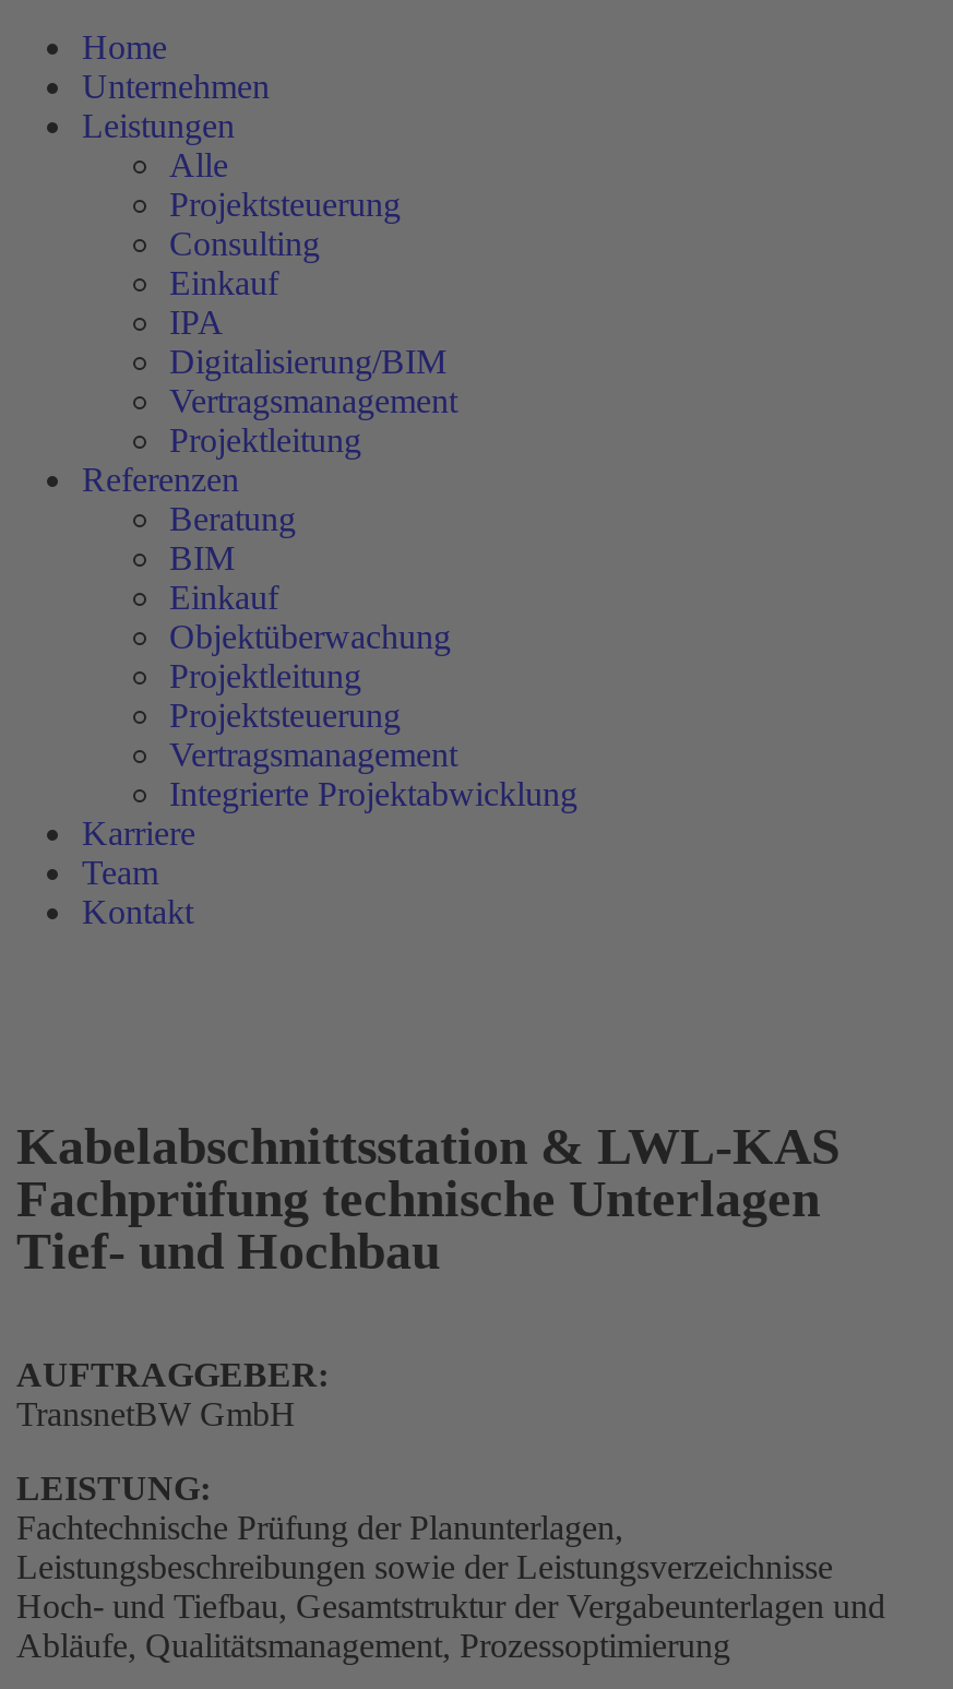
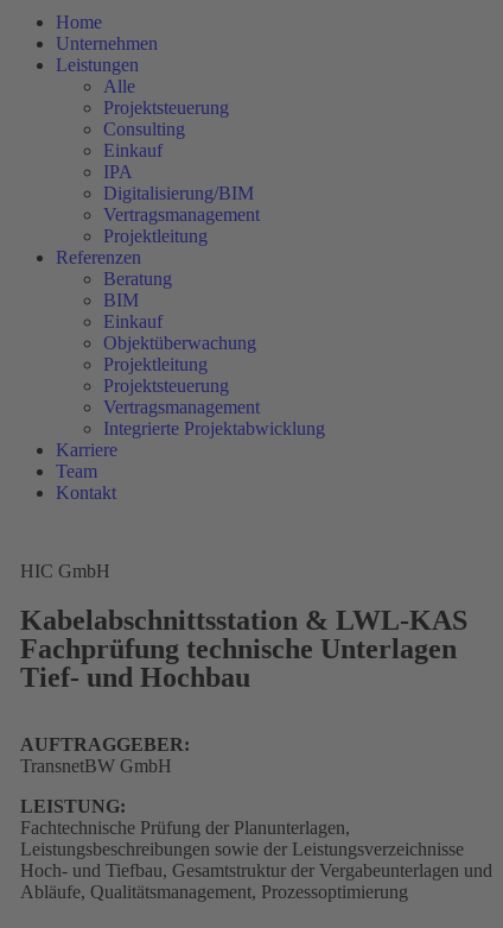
none -> [20,561,110,581] HIC GmbH

